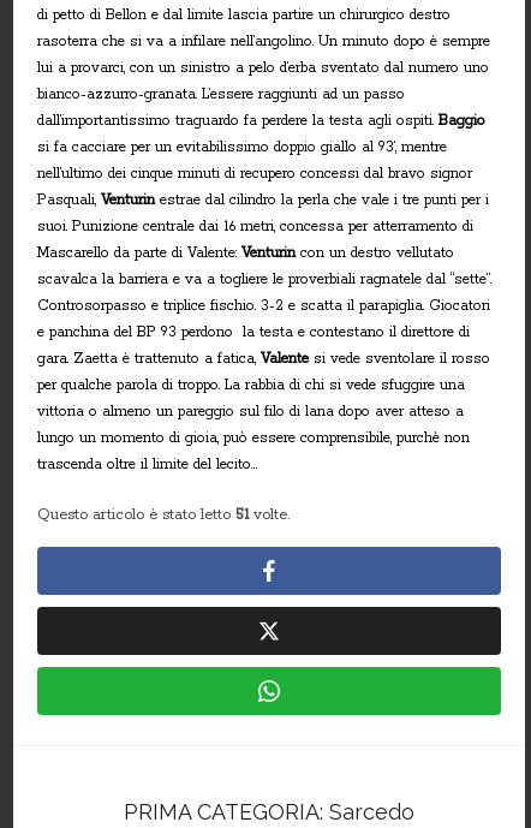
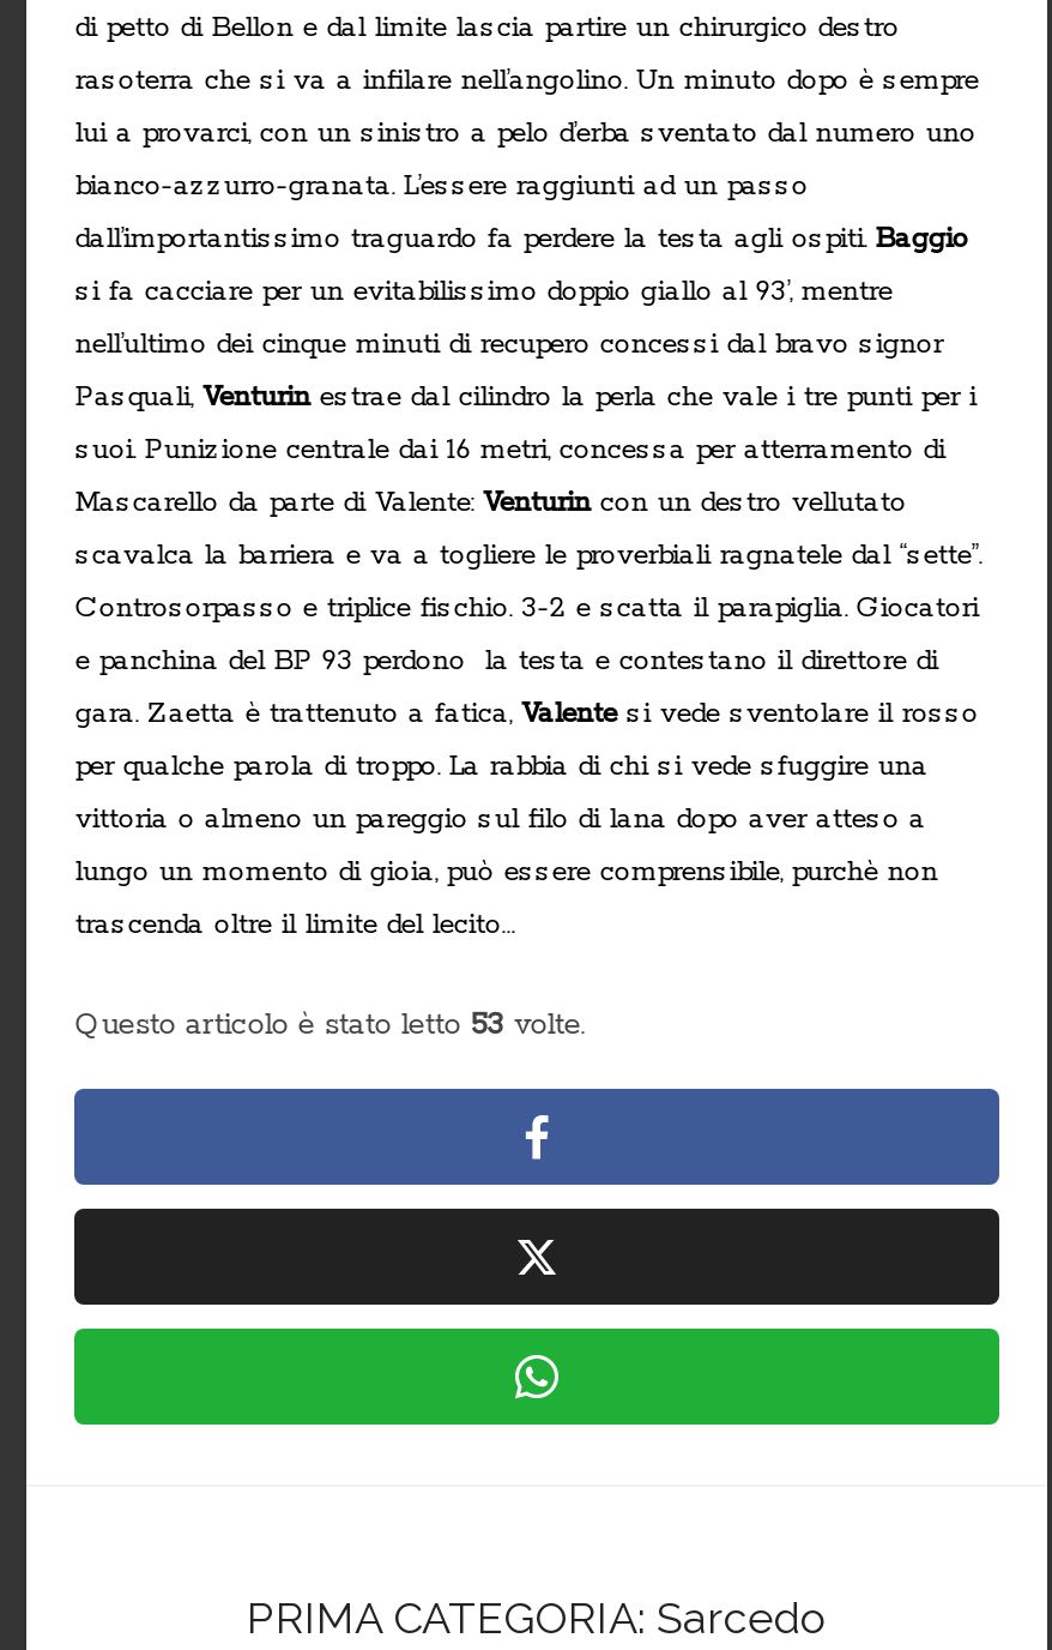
[37,506,290,524] Questo articolo è stato letto 51 volte. -> [75,1008,585,1044] Questo articolo è stato letto 53 volte.

